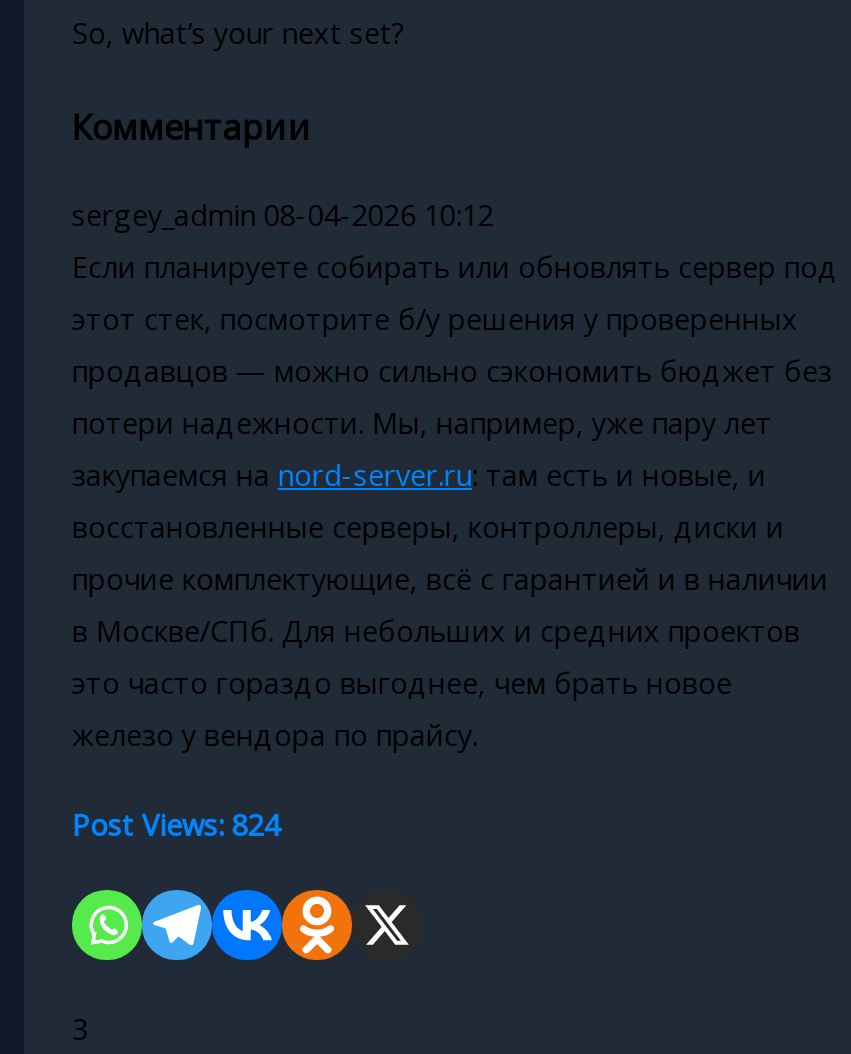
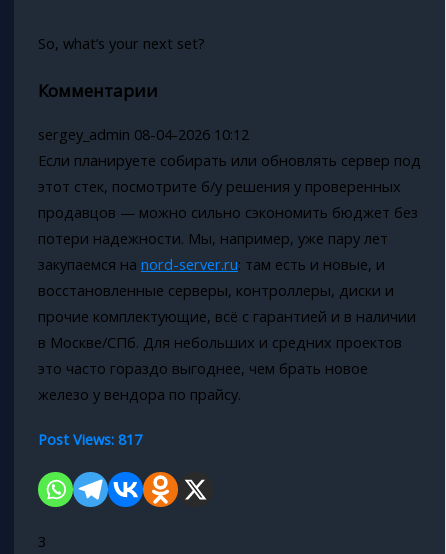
[72,803,280,843] Post Views: 824 -> [38,429,142,449] Post Views: 817

